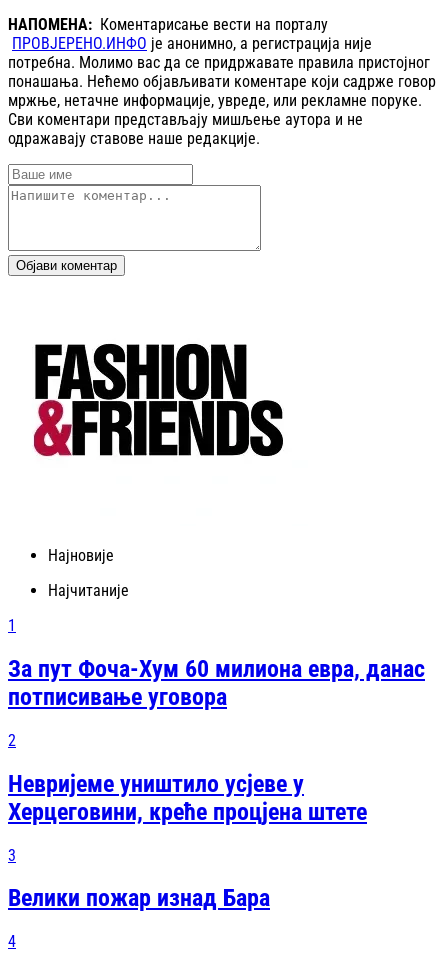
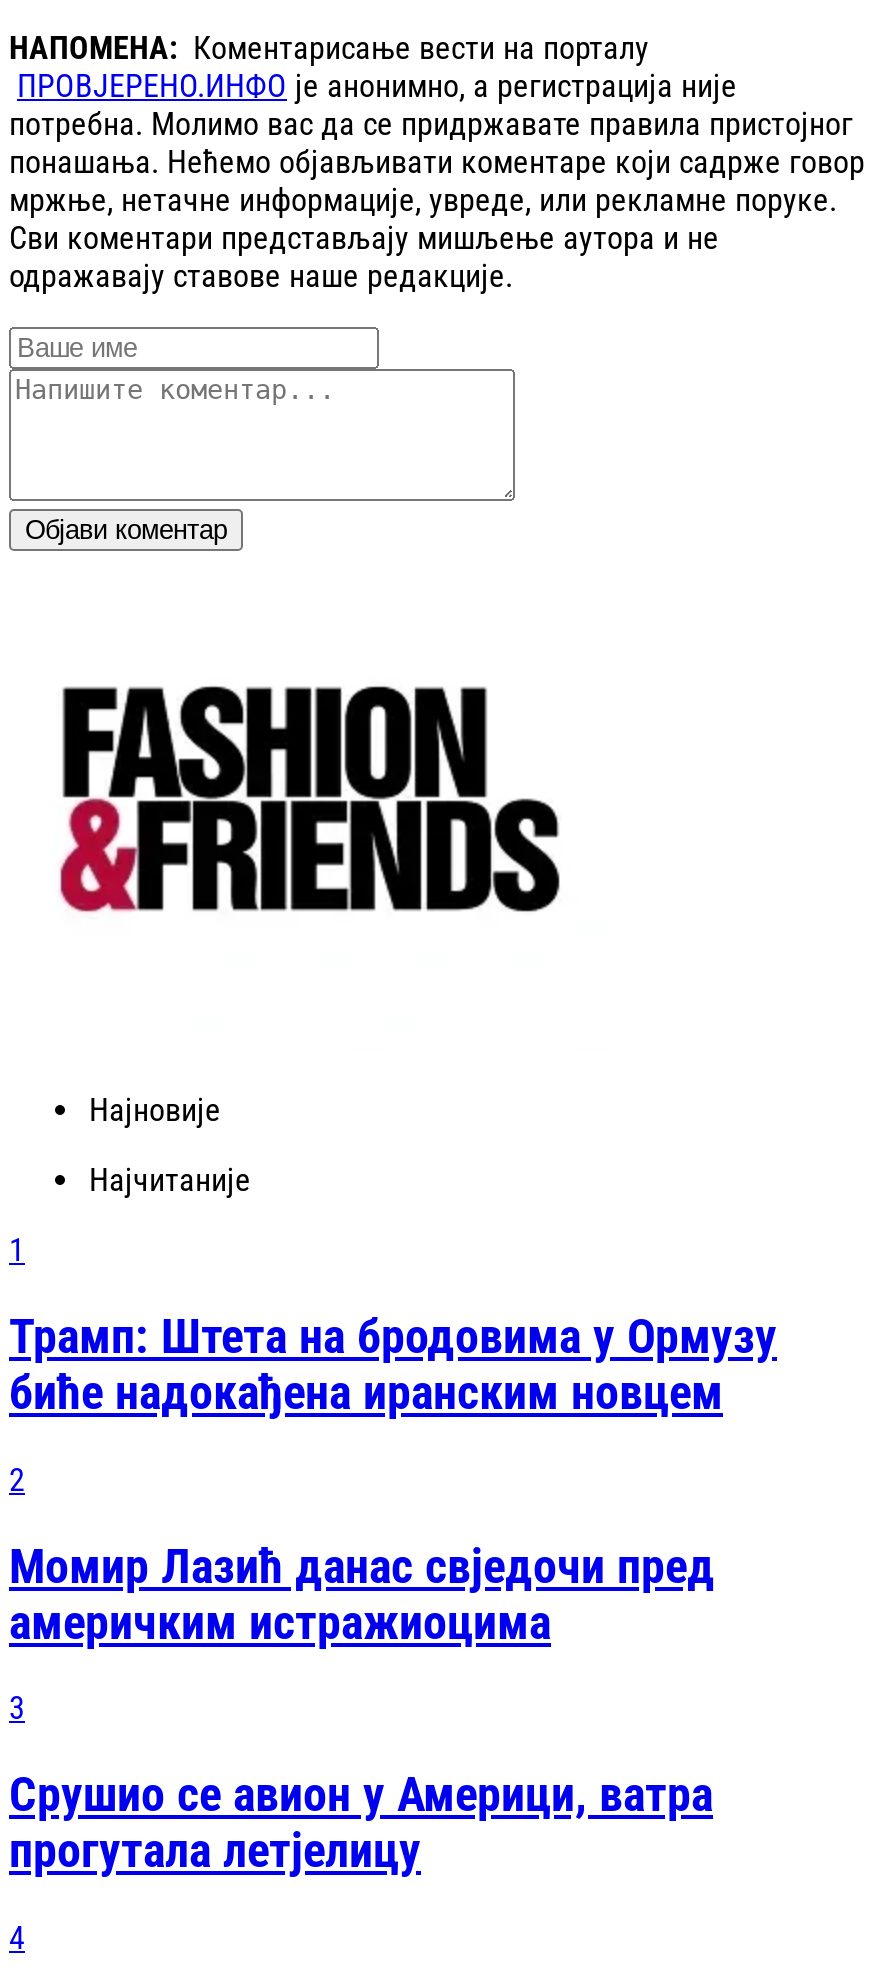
[8,655,425,711] За пут Фоча-Хум 60 милиона евра, данас | потписивање уговора -> [9,1309,777,1421] Трамп: Штета на бродовима у Ормузу | биће надокађена иранским новцем
[8,770,367,826] Невријеме уништило усјеве у | Херцеговини, креће процјена штете -> [9,1538,715,1650] Момир Лазић данас свједочи пред | америчким истражиоцима
[8,884,270,912] Велики пожар изнад Бара -> [9,1768,713,1880] Срушио се авион у Америци, ватра | прогутала летјелицу

